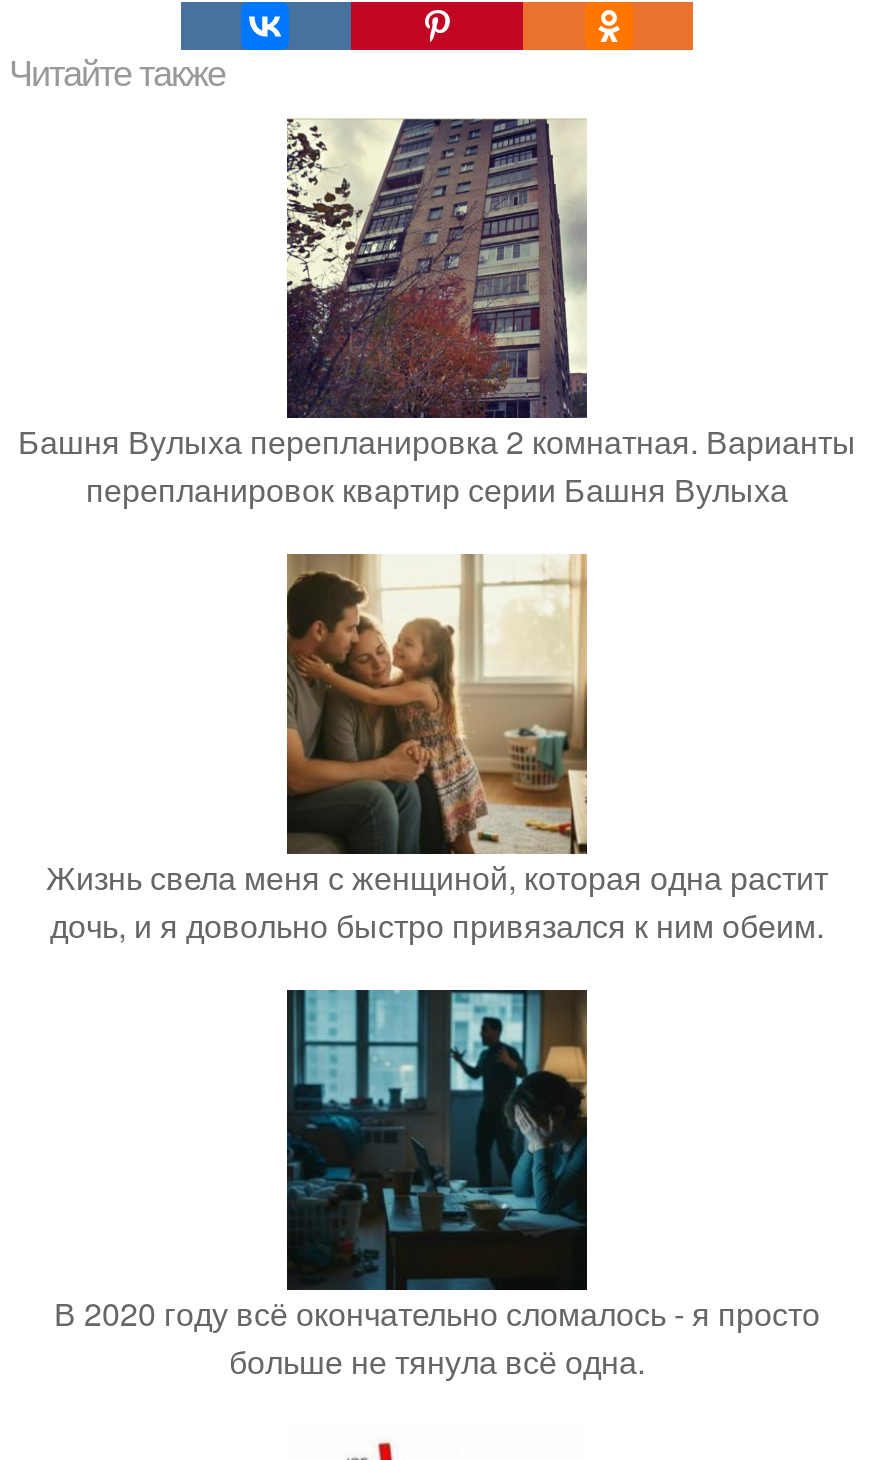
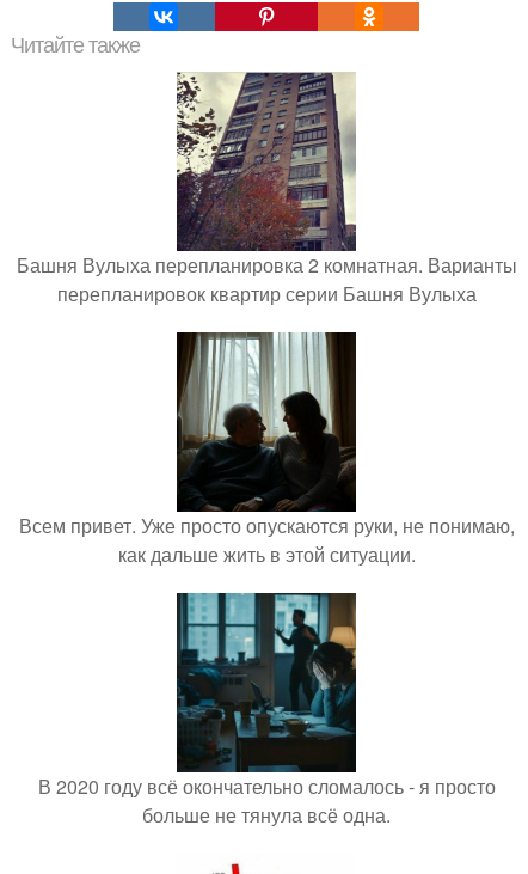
[46,552,828,948] [image] | Жизнь свела меня с женщиной, которая одна растит | дочь, и я довольно быстро привязался к ним обеим. -> [19,331,514,568] [image] | Всем привет. Уже просто опускаются руки, не понимаю, | как дальше жить в этой ситуации.

